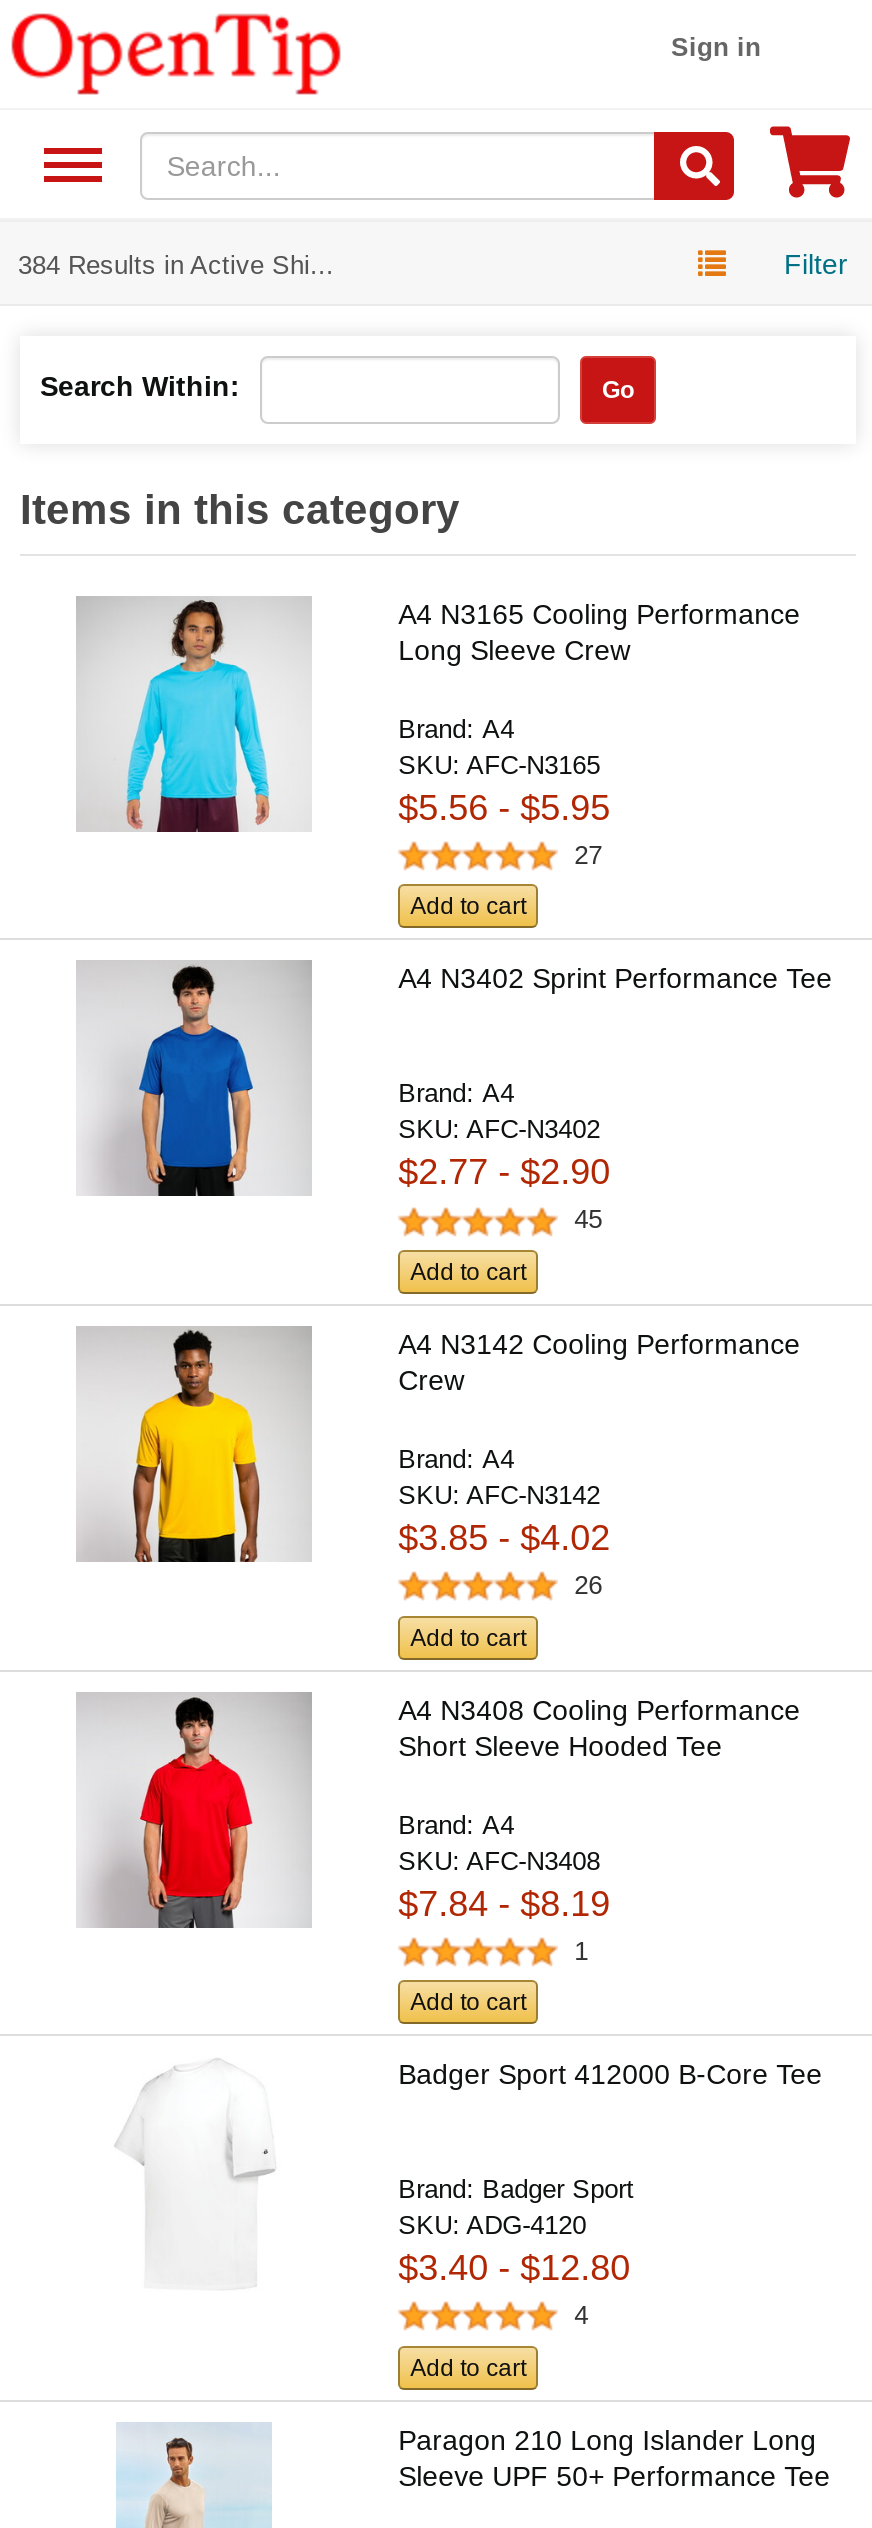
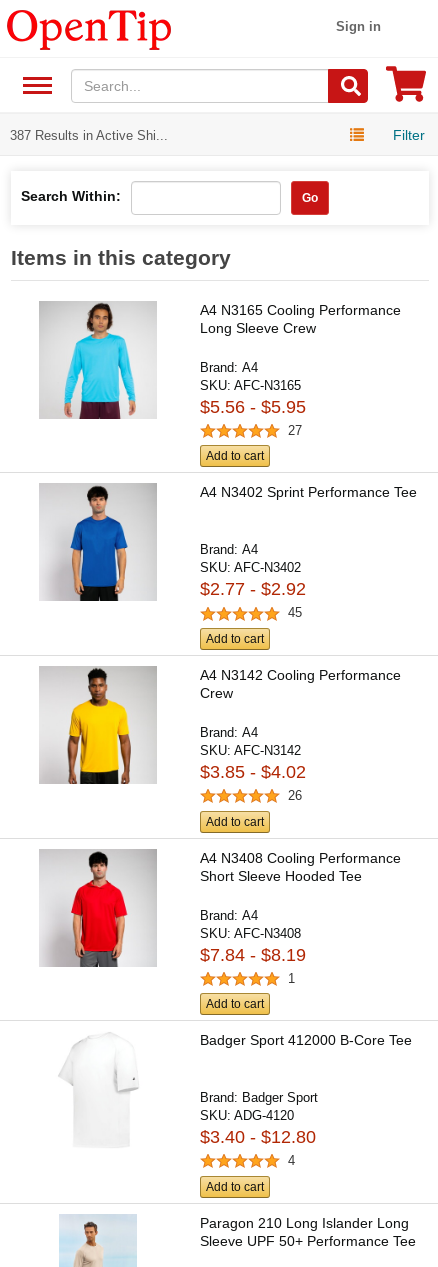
[18,250,334,280] 384 Results in Active Shi... -> [10,128,168,143] 387 Results in Active Shi...
[398,1153,610,1193] $2.77 - $2.90 -> [200,579,306,599] $2.77 - $2.92

